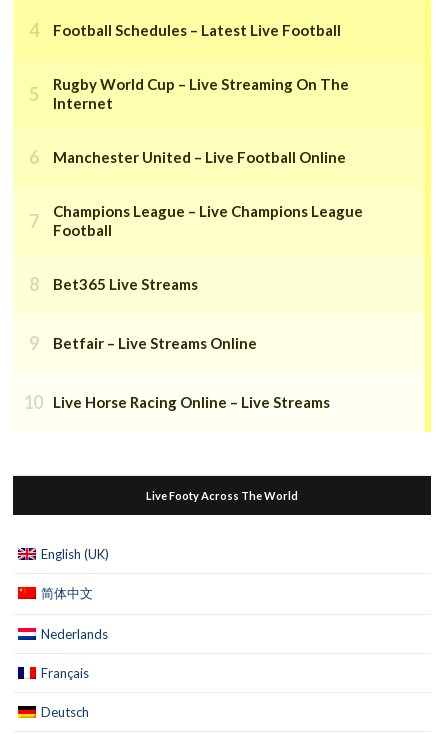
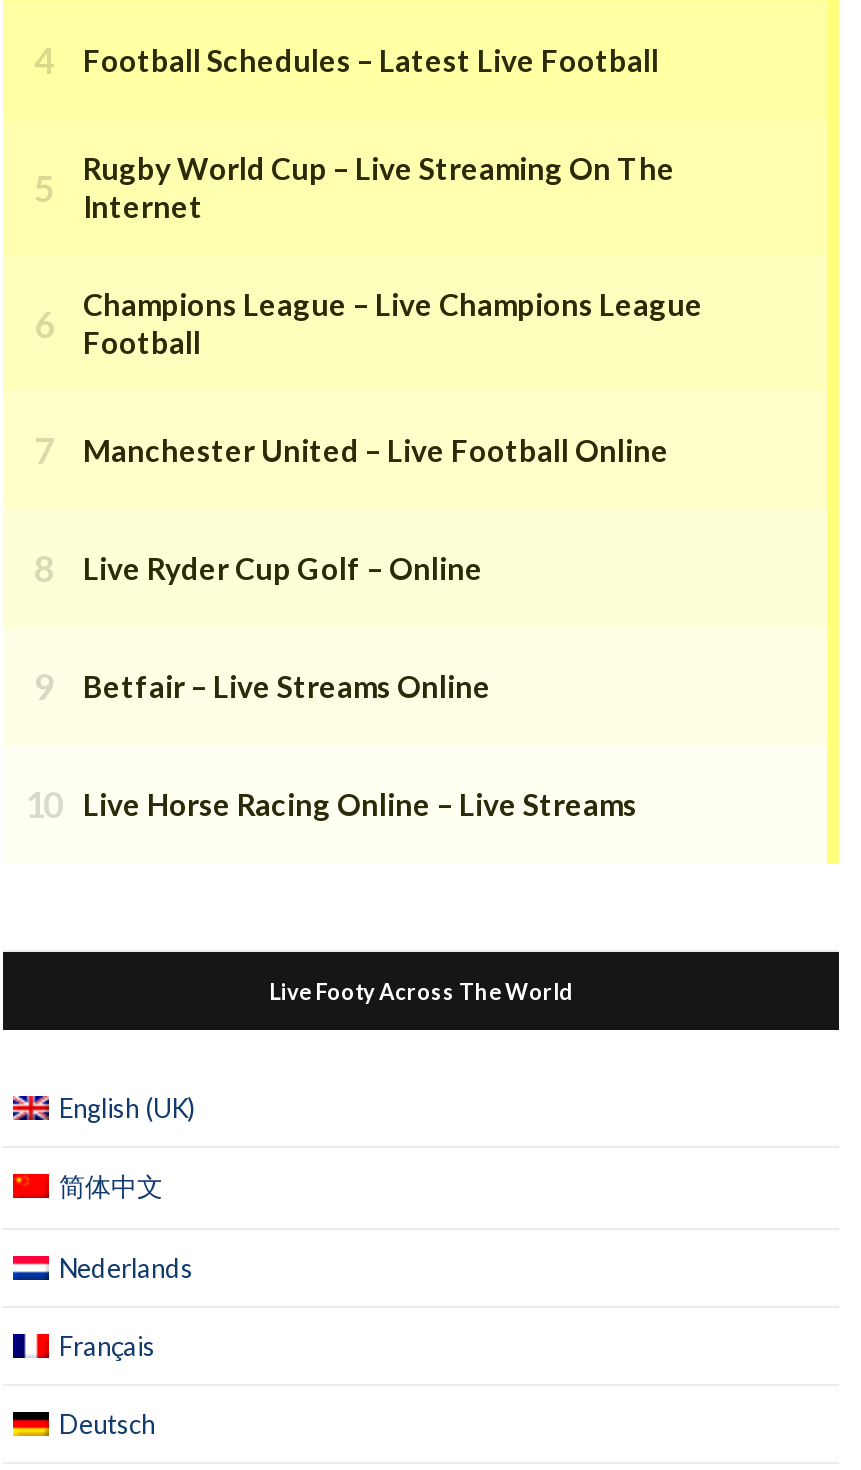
moved [53,148,346,166] -> [83,432,669,468]: Manchester United – Live Football Online
moved [53,202,363,239] -> [83,286,703,360]: Champions League – Live Champions League | Football
[53,275,198,293] Bet365 Live Streams -> [83,550,483,586] Live Ryder Cup Golf – Online

